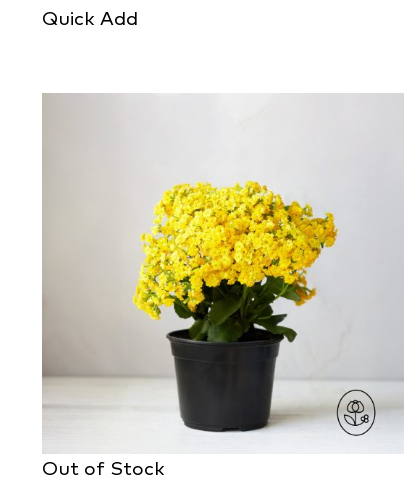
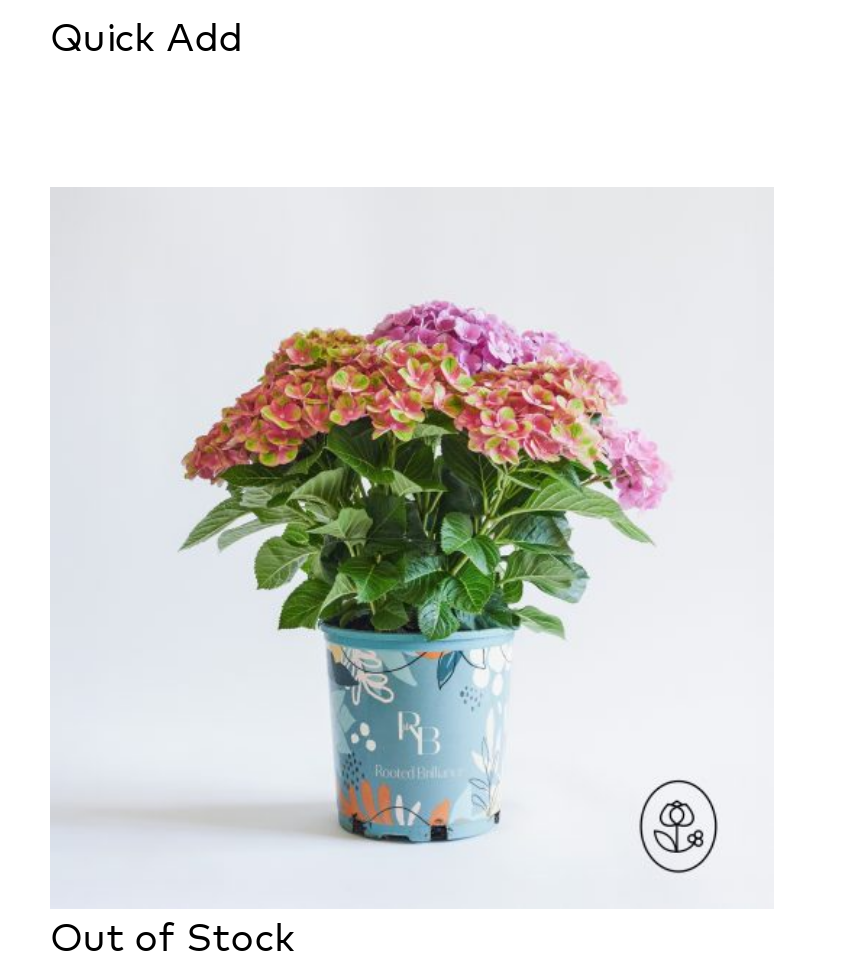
[41,94,404,433] [image] -> [50,191,772,865] [image]

